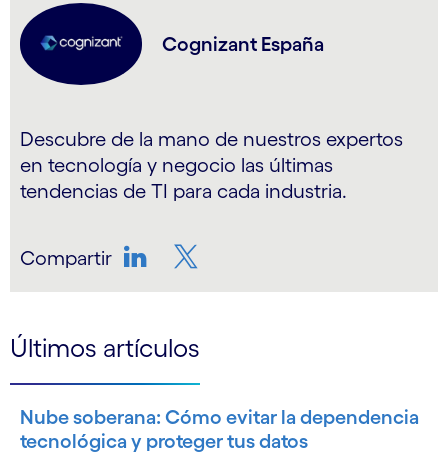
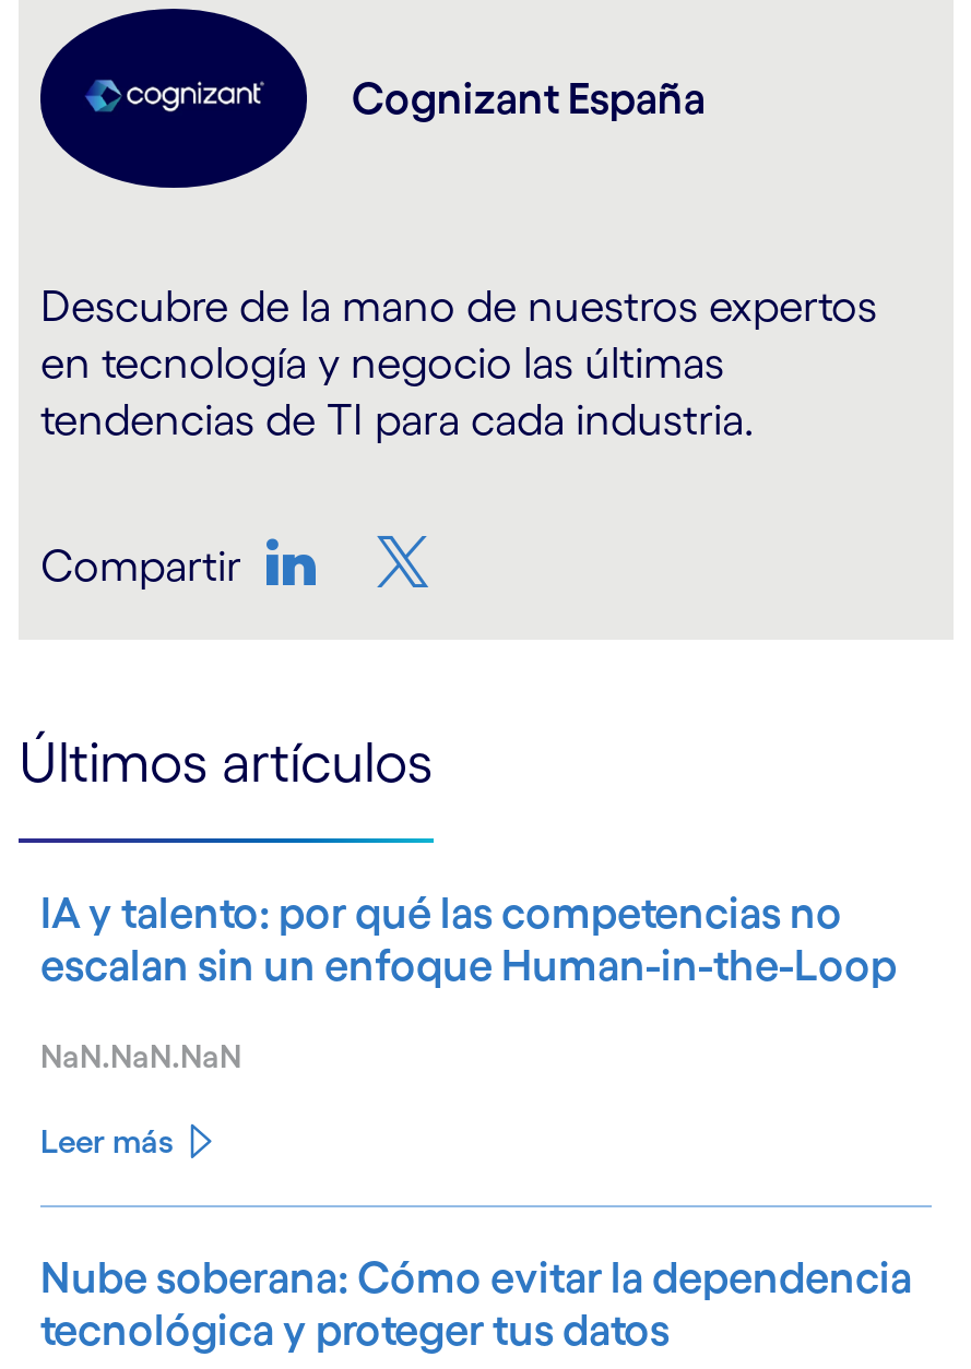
none -> [40,888,897,1159] IA y talento: por qué las competencias no | escalan sin un enfoque Human-in-the-Loop | NaN.NaN.NaN | Leer más

